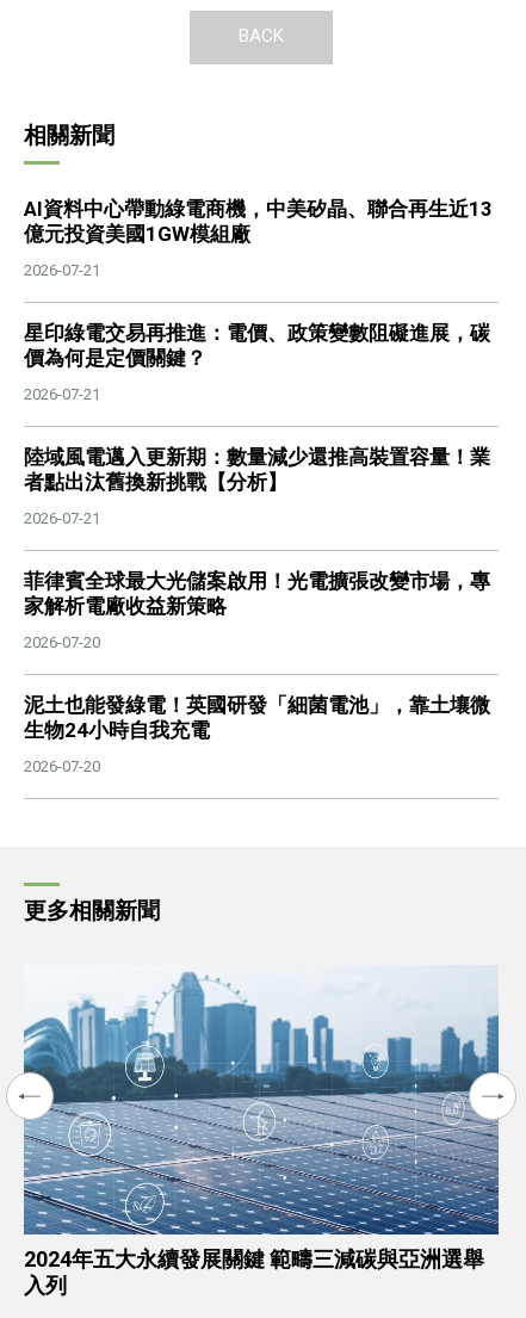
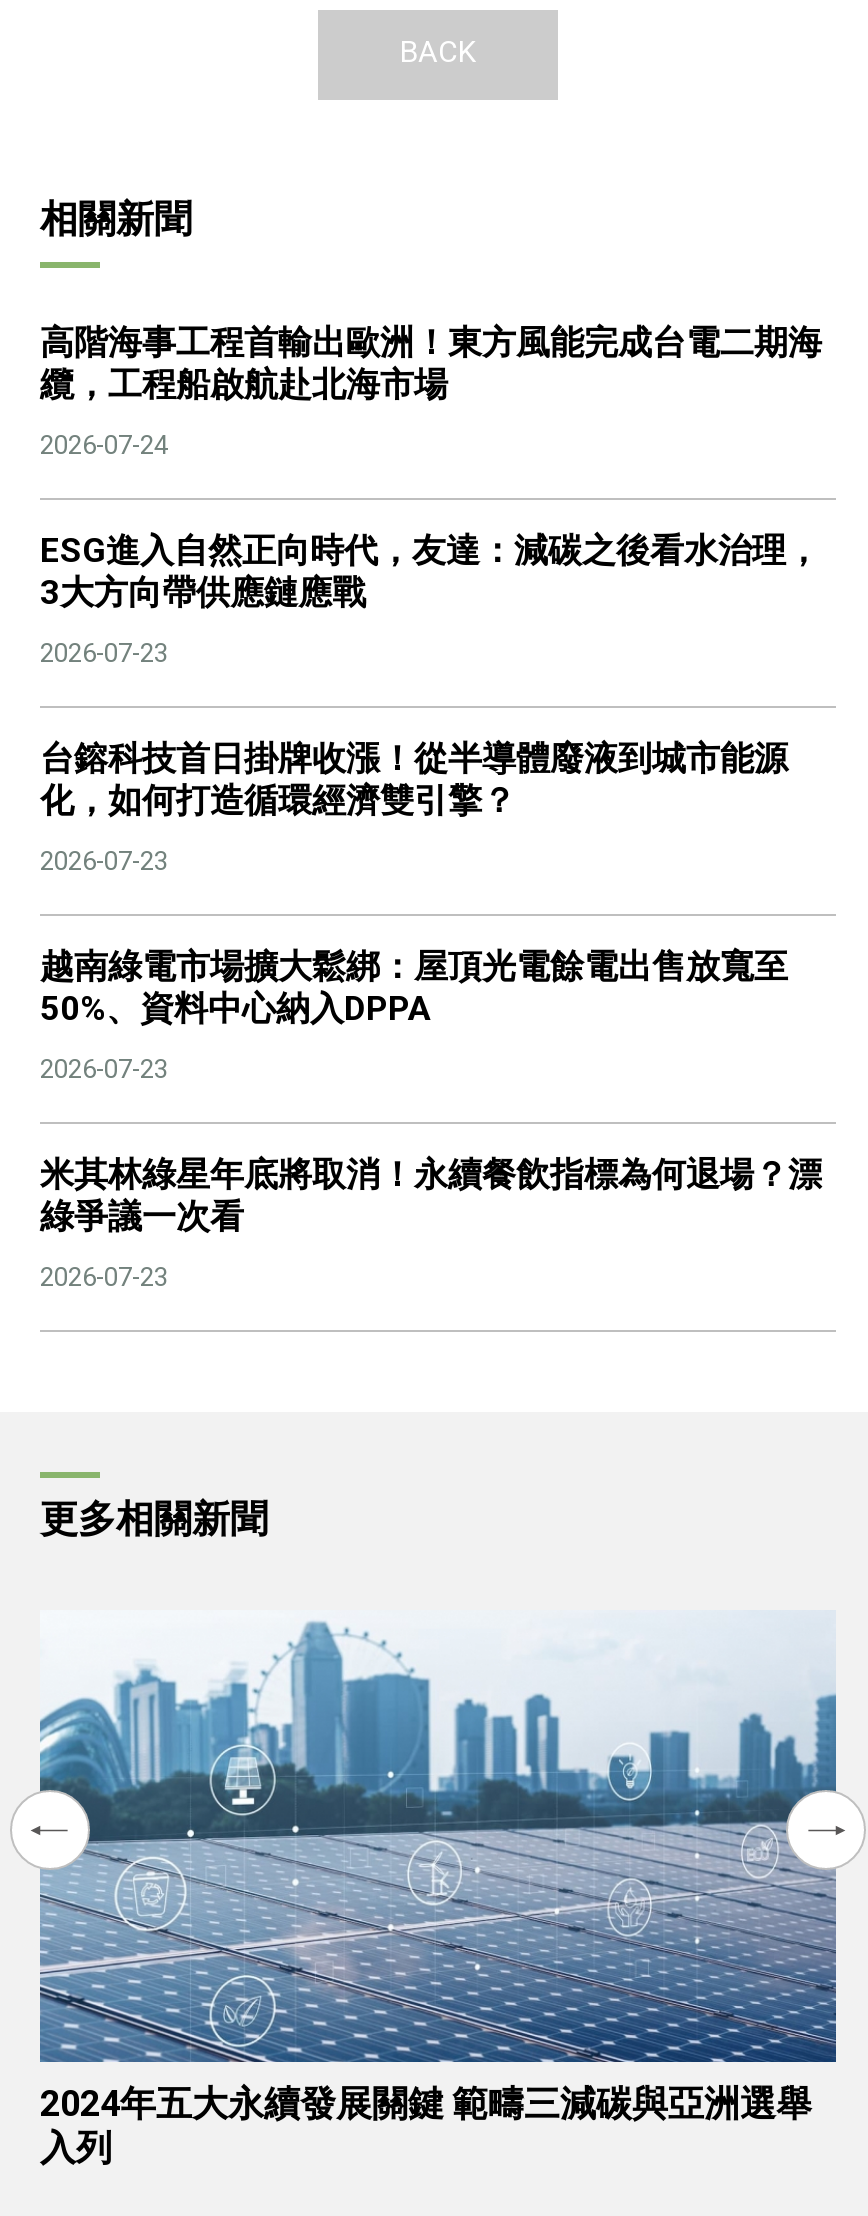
[24,196,493,245] AI資料中心帶動綠電商機，中美矽晶、聯合再生近13 | 億元投資美國1GW模組廠 -> [40,321,822,403] 高階海事工程首輸出歐洲！東方風能完成台電二期海 | 纜，工程船啟航赴北海市場
[24,261,100,279] 2026-07-21 -> [40,429,168,459] 2026-07-24
[24,320,490,369] 星印綠電交易再推進：電價、政策變數阻礙進展，碳 | 價為何是定價關鍵？ -> [40,529,820,611] ESG進入自然正向時代，友達：減碳之後看水治理， | 3大方向帶供應鏈應戰
[24,385,100,403] 2026-07-21 -> [40,637,168,667] 2026-07-23
[24,444,490,493] 陸域風電邁入更新期：數量減少還推高裝置容量！業 | 者點出汰舊換新挑戰【分析】 -> [40,737,788,819] 台鎔科技首日掛牌收漲！從半導體廢液到城市能源 | 化，如何打造循環經濟雙引擎？
[24,509,100,527] 2026-07-21 -> [40,845,168,875] 2026-07-23
[24,568,490,617] 菲律賓全球最大光儲案啟用！光電擴張改變市場，專 | 家解析電廠收益新策略 -> [40,945,788,1027] 越南綠電市場擴大鬆綁：屋頂光電餘電出售放寬至 | 50%、資料中心納入DPPA
[24,633,100,651] 2026-07-20 -> [40,1053,168,1083] 2026-07-23
[24,693,490,741] 泥土也能發綠電！英國研發「細菌電池」，靠土壤微 | 生物24小時自我充電 -> [40,1153,822,1235] 米其林綠星年底將取消！永續餐飲指標為何退場？漂 | 綠爭議一次看
[24,757,100,775] 2026-07-20 -> [40,1261,168,1291] 2026-07-23

